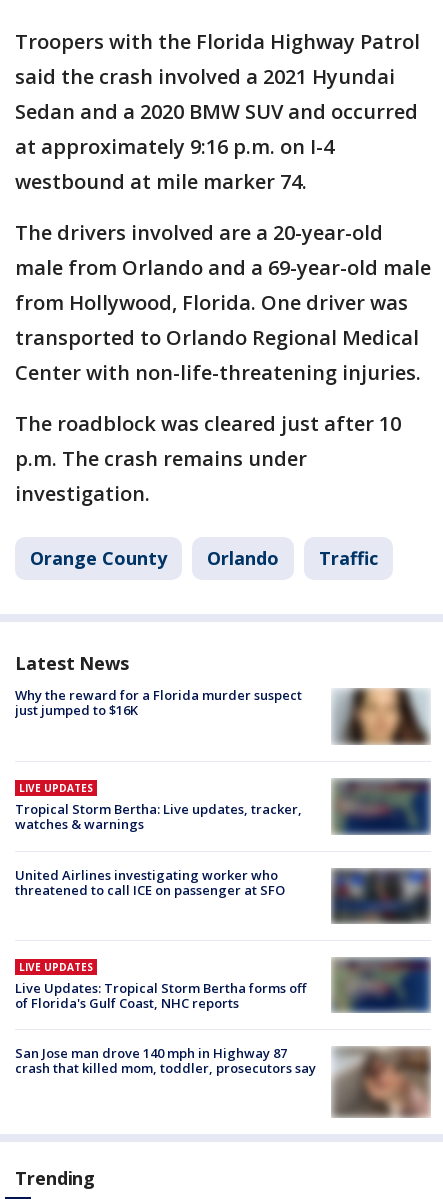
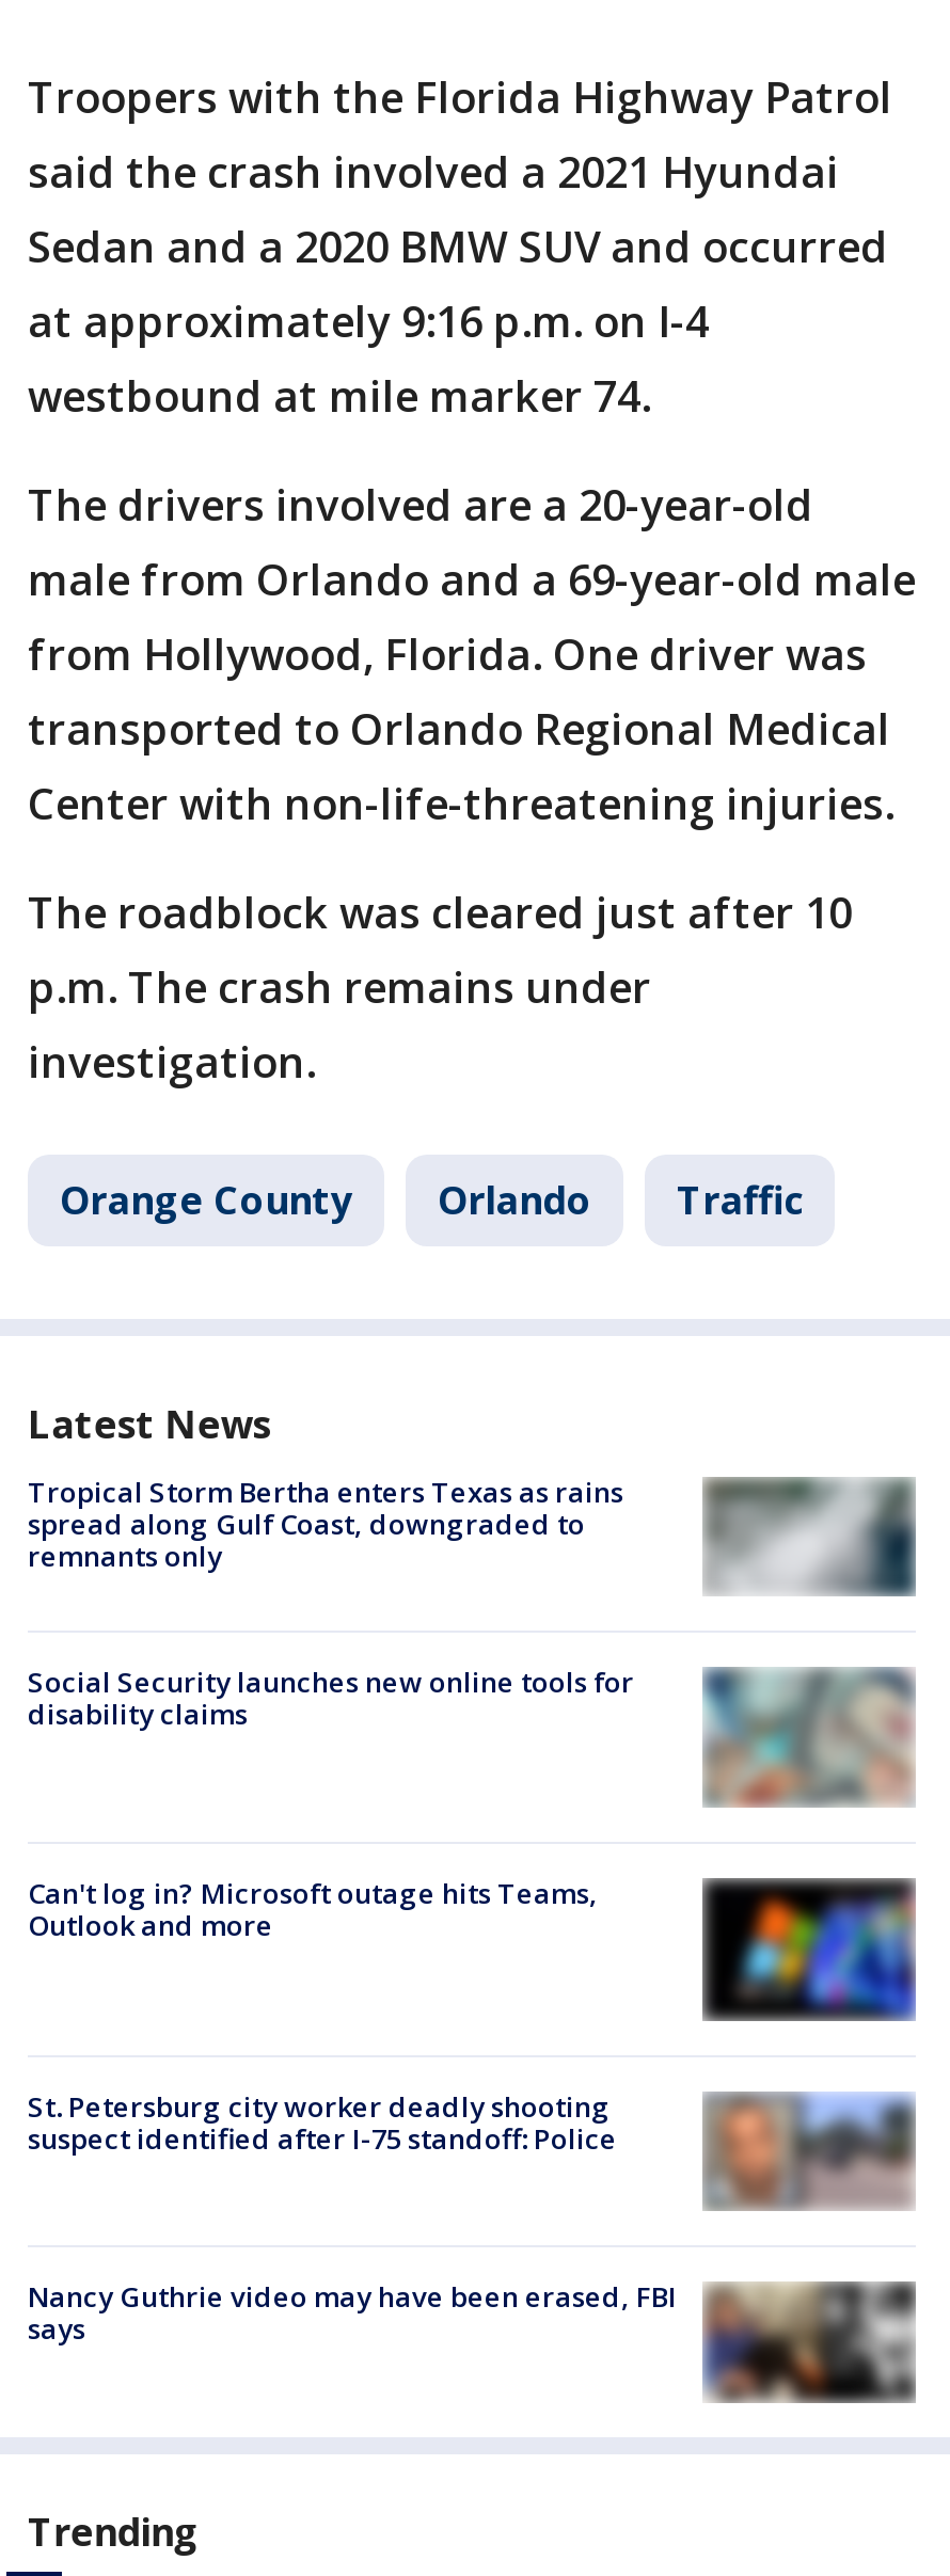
[15,686,430,746] [image] | Why the reward for a Florida murder suspect | just jumped to $16K -> [28,1473,916,1599] [image] | Tropical Storm Bertha enters Texas as rains | spread along Gulf Coast, downgraded to | remnants only
[15,778,432,839] [image] | LIVE UPDATES | Tropical Storm Bertha: Live updates, tracker, | watches & warnings -> [28,1663,916,1810] [image] | Social Security launches new online tools for | disability claims
[15,866,285,899] United Airlines investigating worker who | threatened to call ICE on passenger at SFO -> [28,1875,598,1945] Can't log in? Microsoft outage hits Teams, | Outlook and more
[331,867,431,939] [image] -> [700,1870,918,2023] [image]
[15,956,432,1028] [image] | LIVE UPDATES | Live Updates: Tropical Storm Bertha forms off | of Florida's Gulf Coast, NHC reports -> [28,2060,916,2211] [image] | St. Petersburg city worker deadly shooting | suspect identified after I-75 standoff: Police
[15,1044,432,1118] [image] | San Jose man drove 140 mph in Highway 87 | crash that killed mom, toddler, prosecutors say -> [28,2249,916,2403] [image] | Nancy Guthrie video may have been erased, FBI | says

